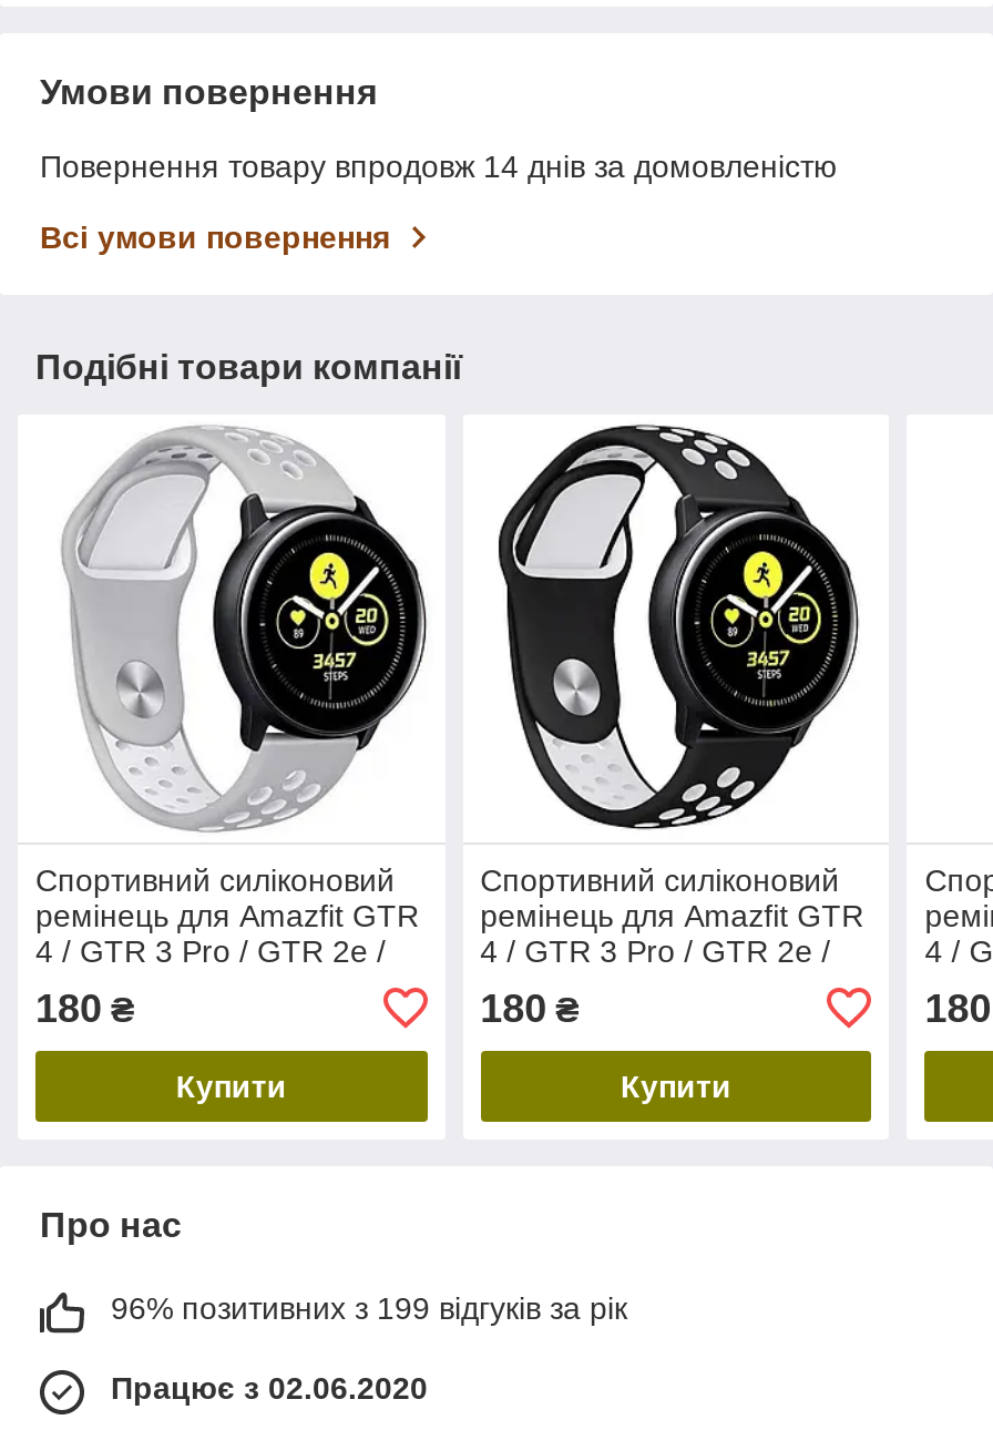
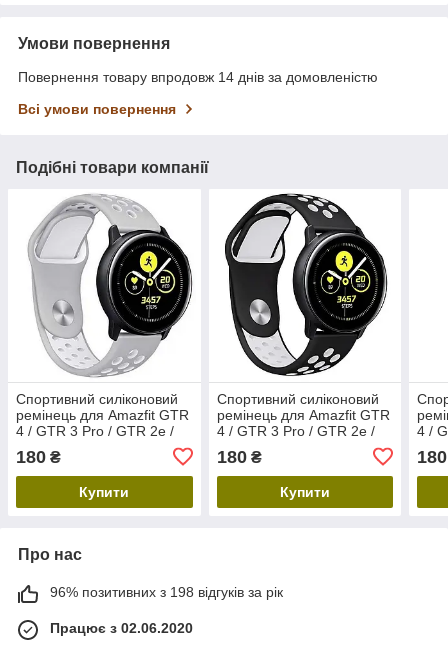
[111,1290,627,1325] 96% позитивних з 199 відгуків за рік -> [50,584,283,600] 96% позитивних з 198 відгуків за рік

